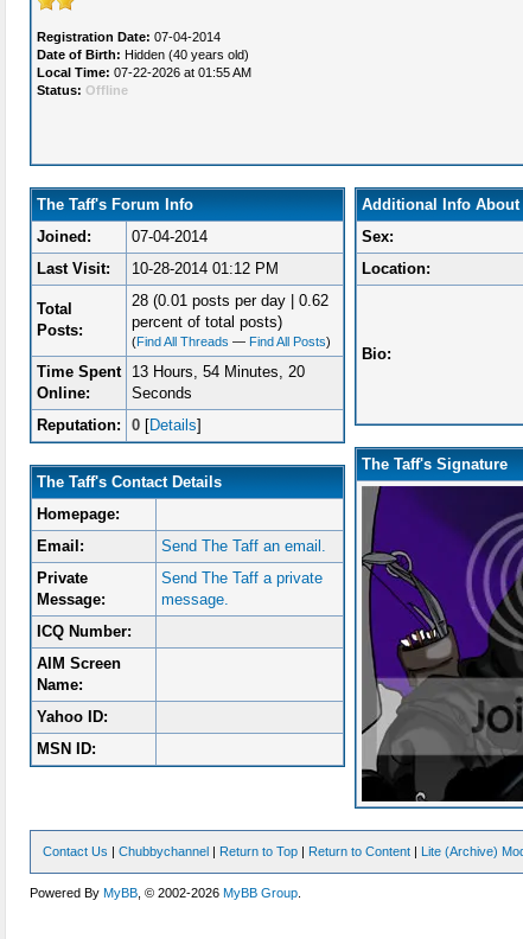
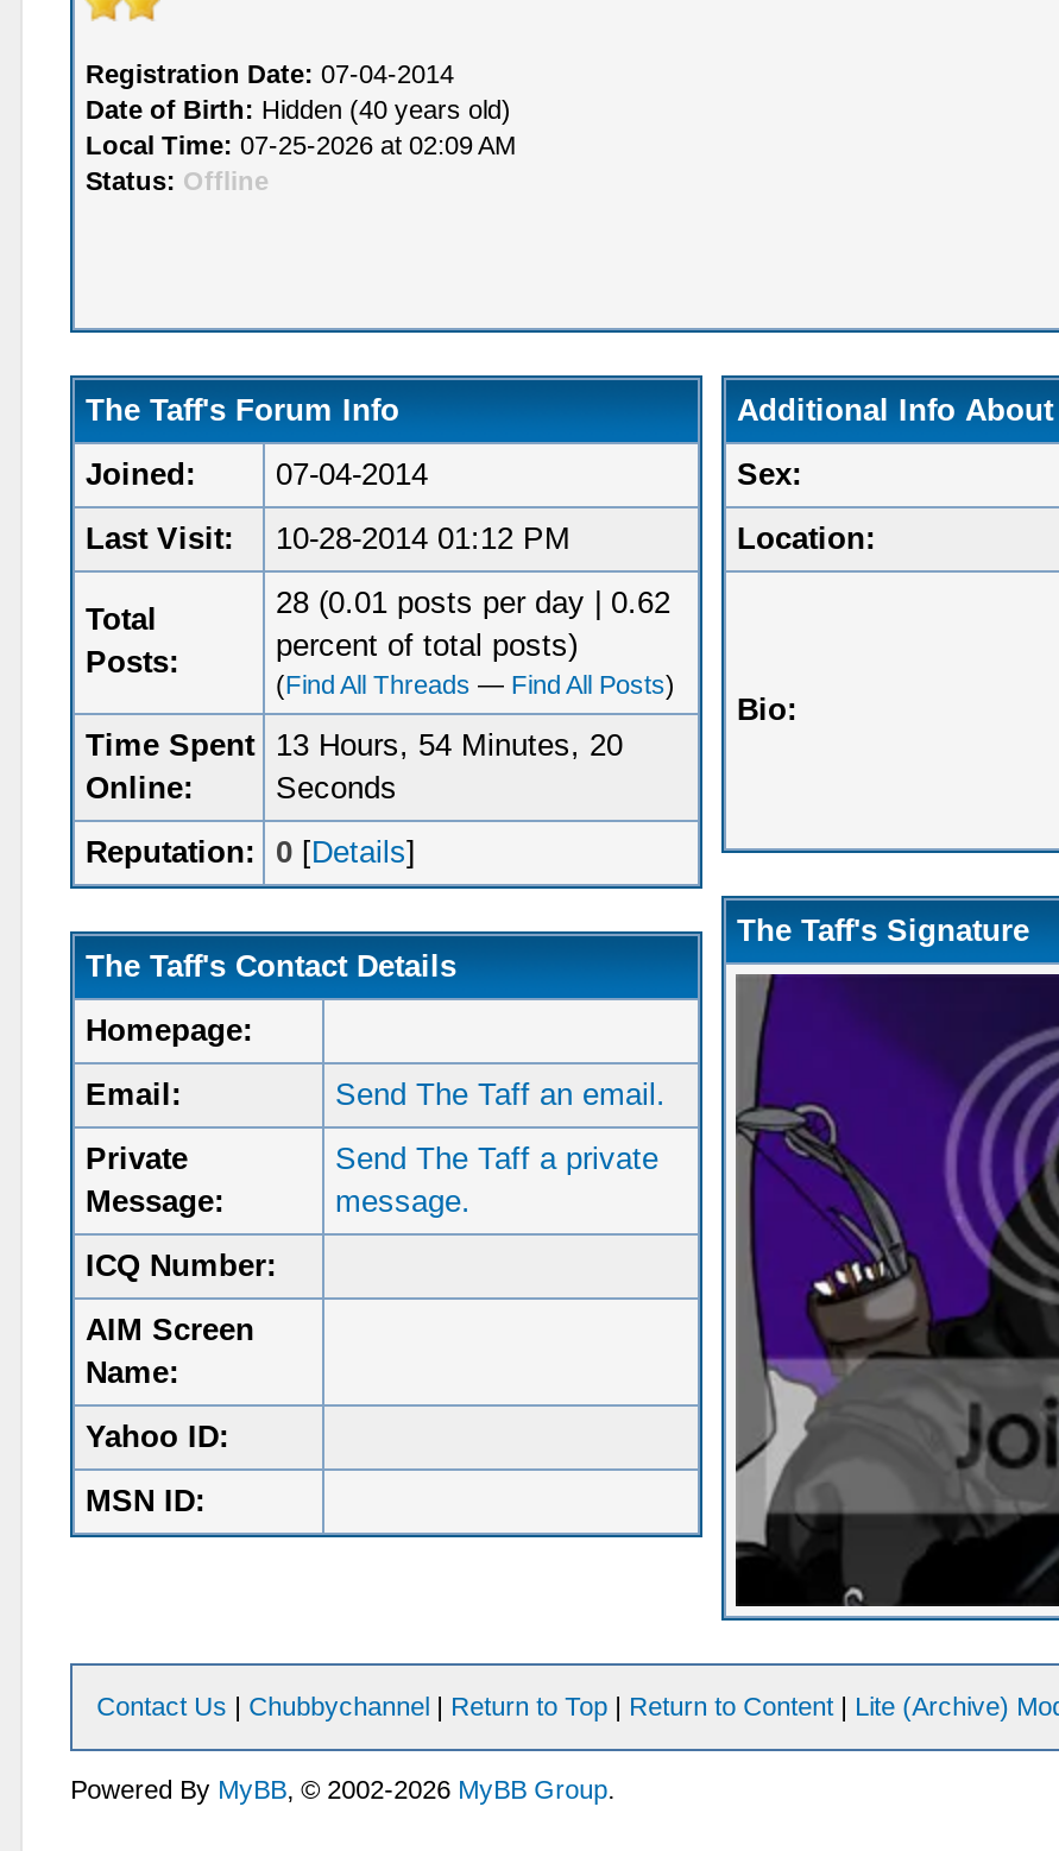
[37,65,252,79] Local Time: 07-22-2026 at 01:55 AM -> [86,131,516,159] Local Time: 07-25-2026 at 02:09 AM

